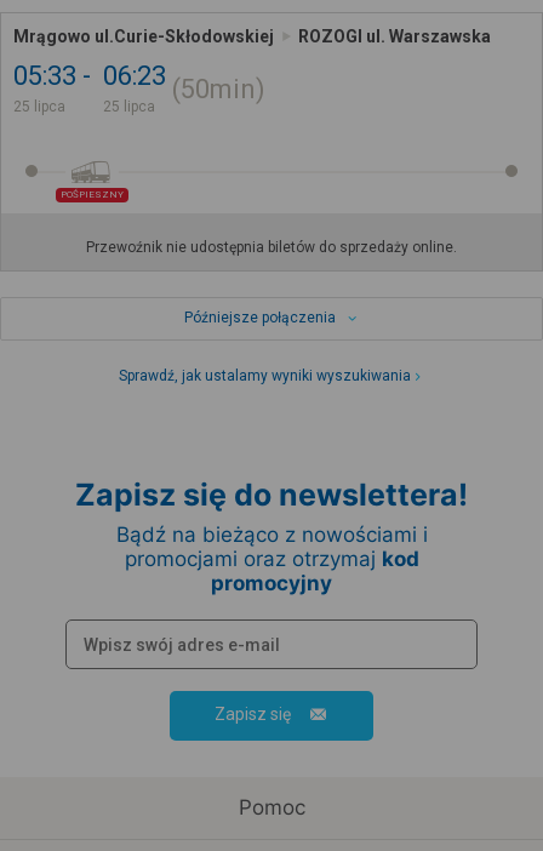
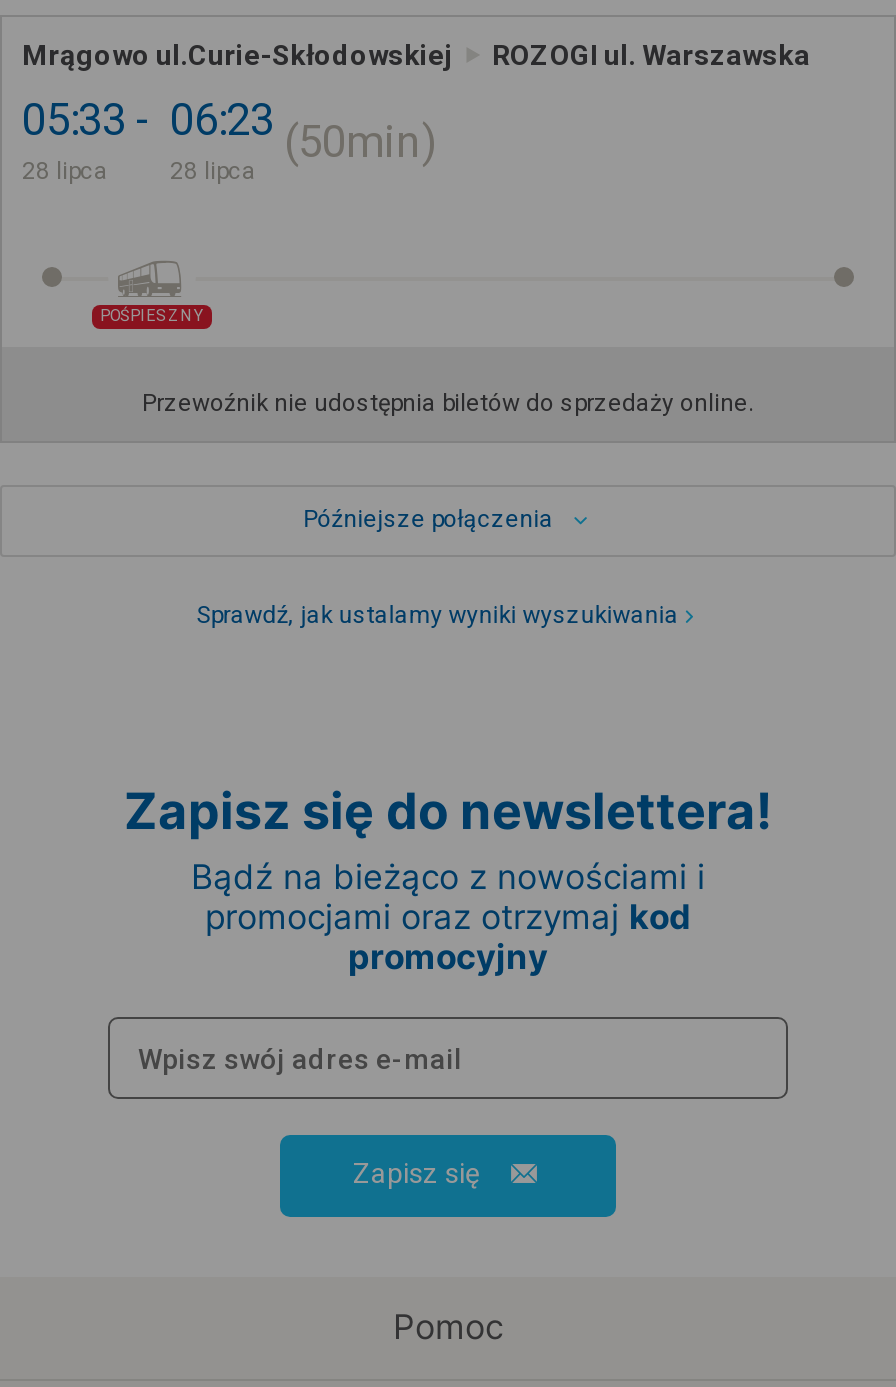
[13,98,65,115] 25 lipca -> [22,157,108,185] 28 lipca
[103,98,155,115] 25 lipca -> [170,157,256,185] 28 lipca

